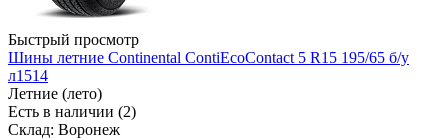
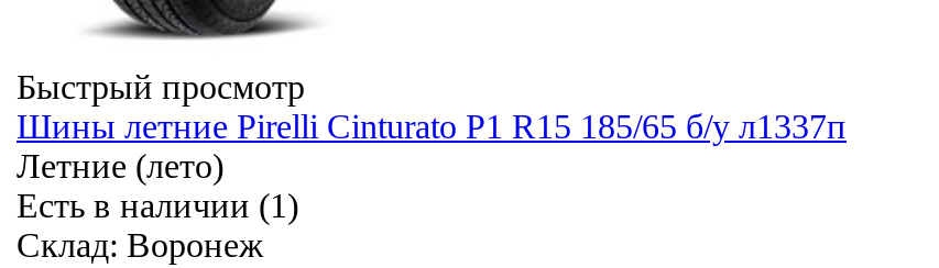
[8,49,409,84] Шины летние Continental ContiEcoContact 5 R15 195/65 б/у | л1514 -> [17,107,847,145] Шины летние Pirelli Cinturato P1 R15 185/65 б/у л1337п
[8,103,136,120] Есть в наличии (2) -> [17,186,298,224] Есть в наличии (1)

